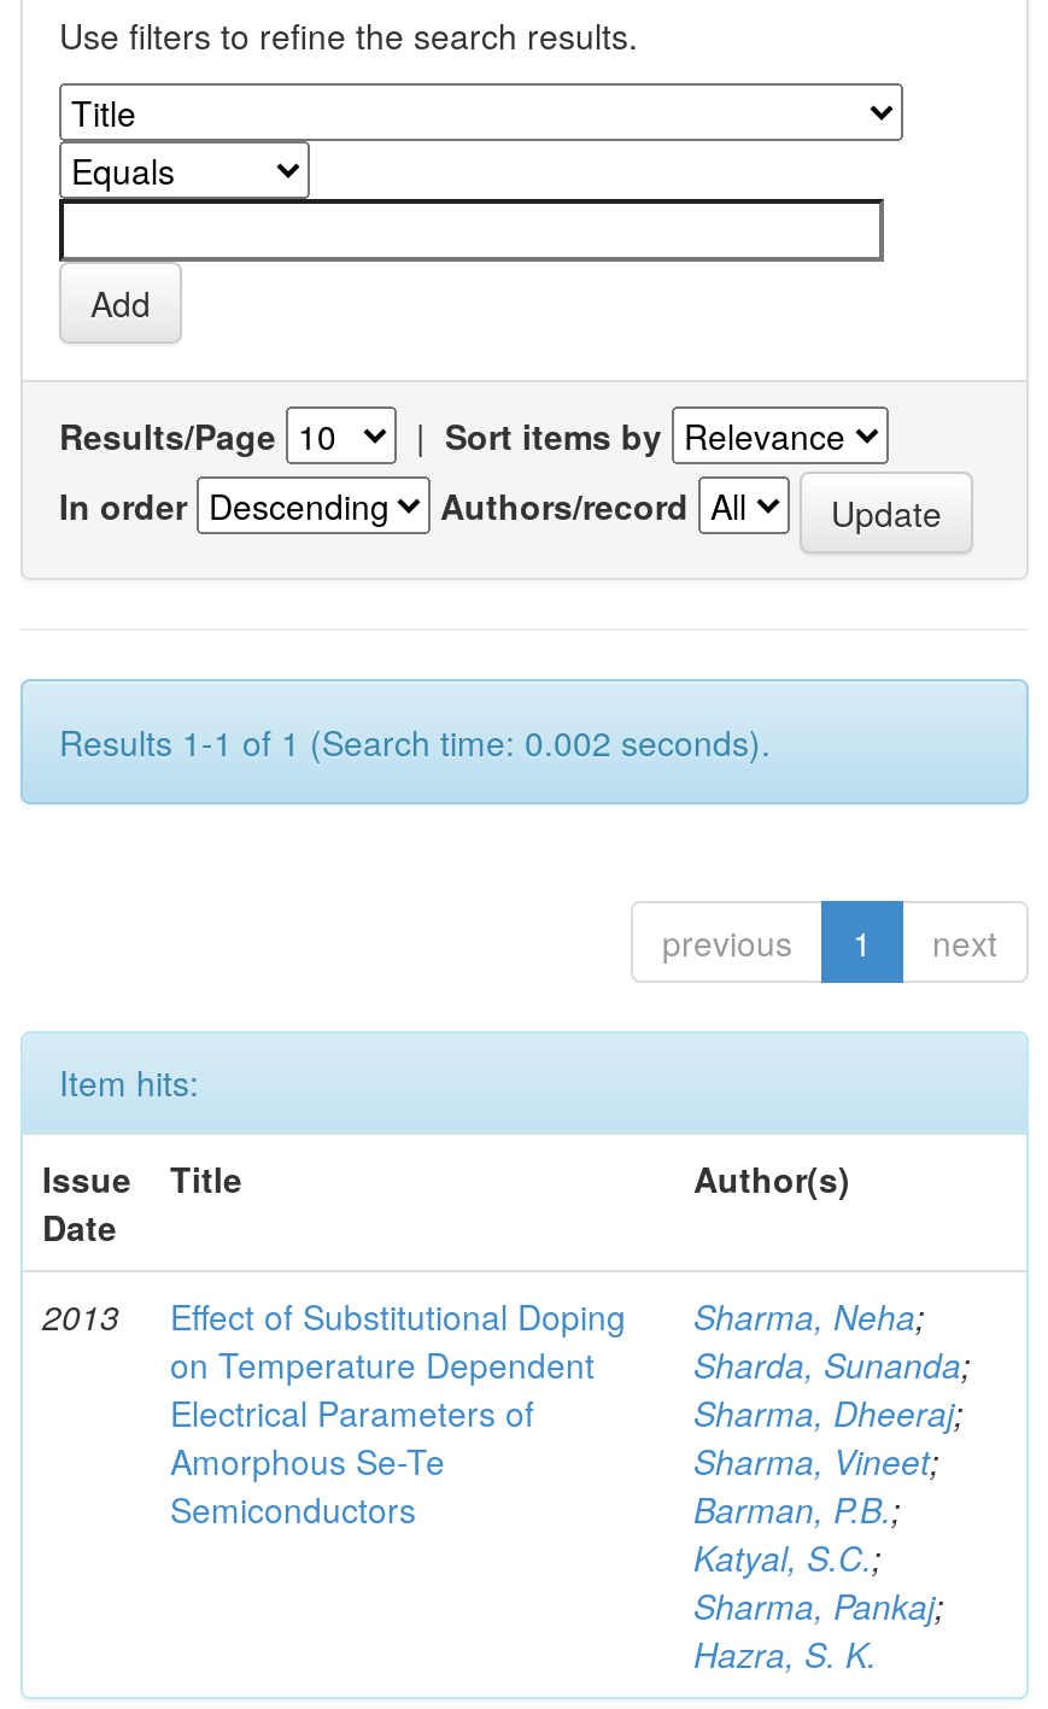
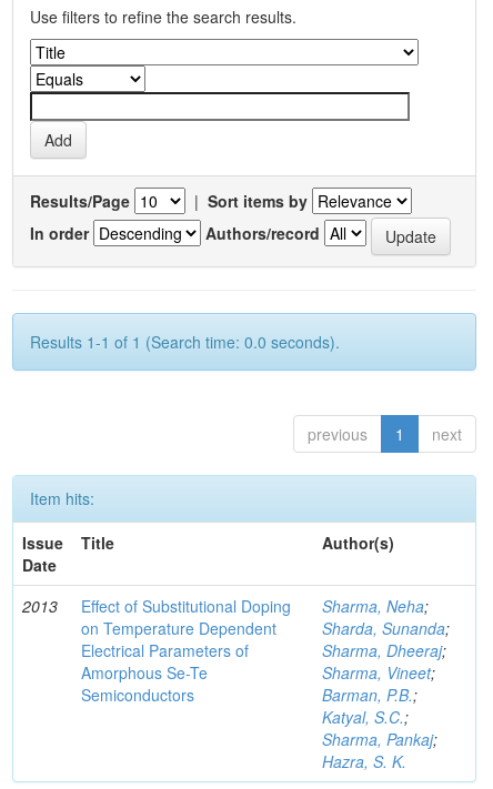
[59,717,771,765] Results 1-1 of 1 (Search time: 0.002 seconds). -> [30,330,340,353] Results 1-1 of 1 (Search time: 0.0 seconds).

